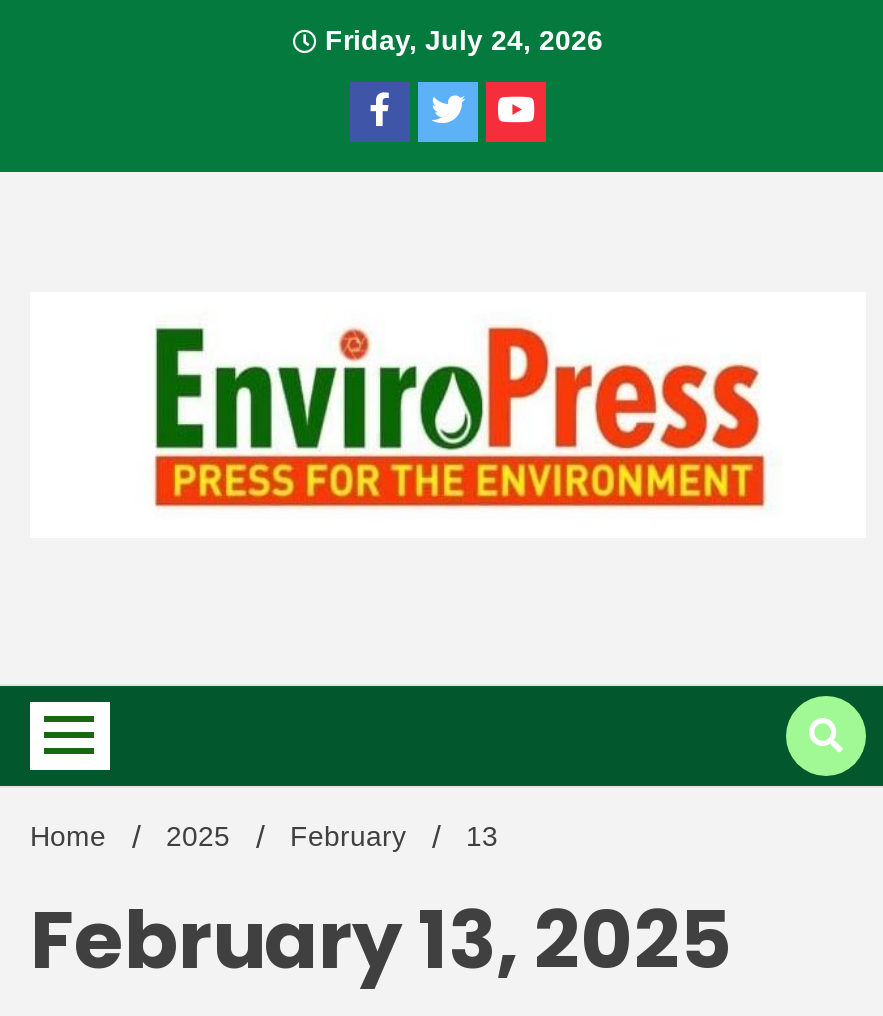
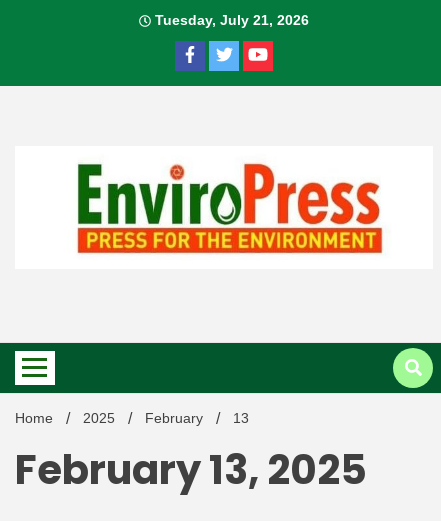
[317,24,603,56] Friday, July 24, 2026 -> [151,12,309,28] Tuesday, July 21, 2026

